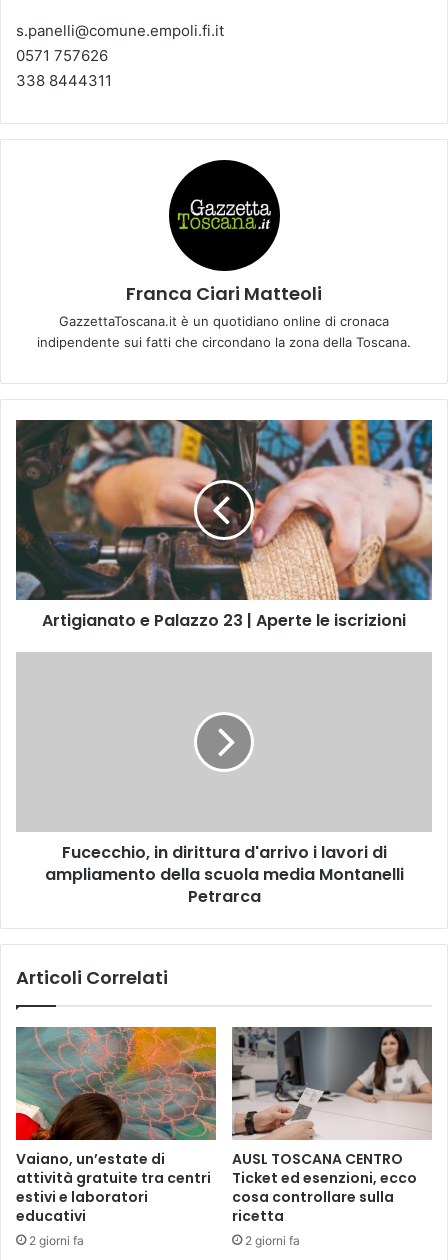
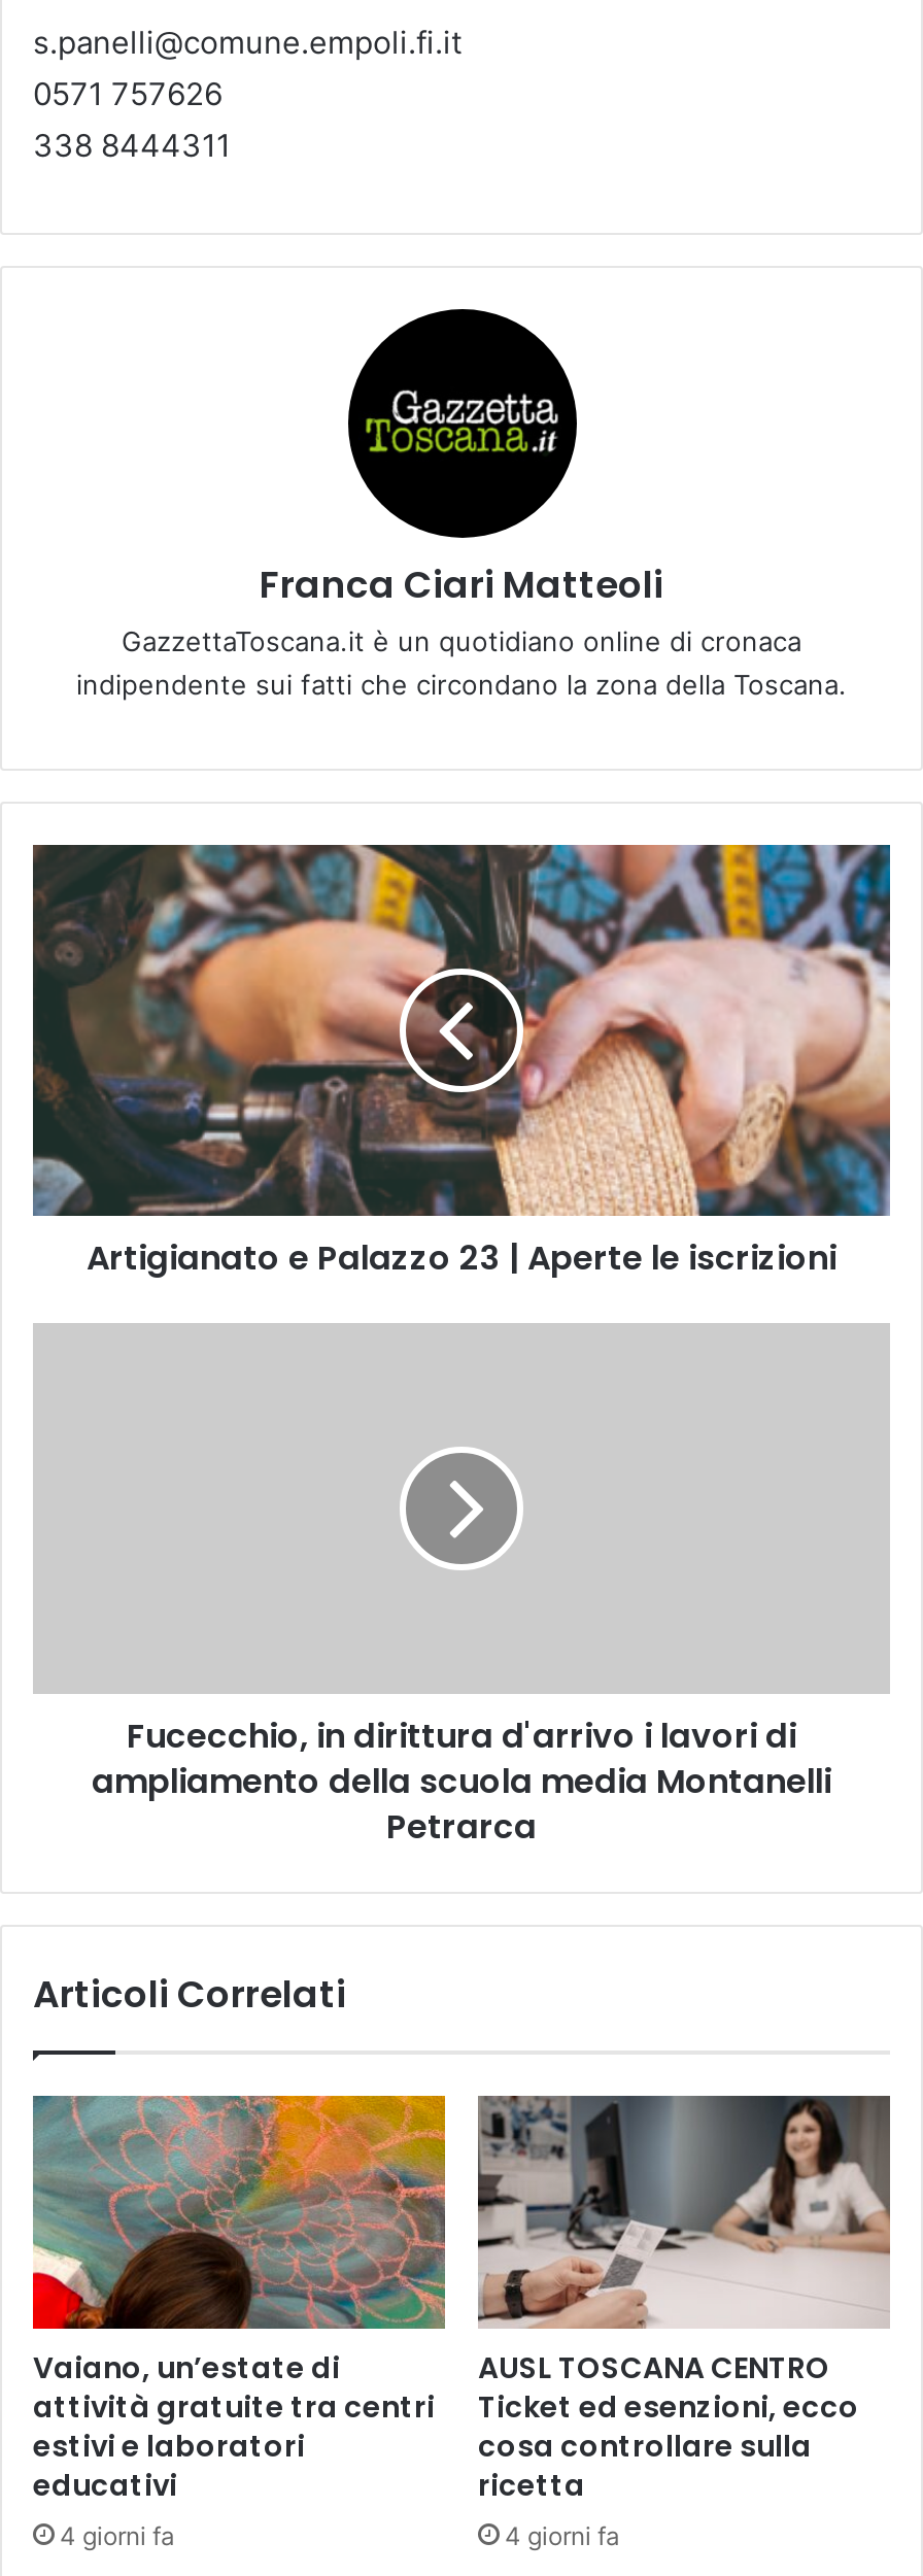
[29,1233,84,1248] 2 giorni fa -> [60,2520,175,2550] 4 giorni fa
[245,1233,300,1248] 2 giorni fa -> [505,2520,620,2550] 4 giorni fa

